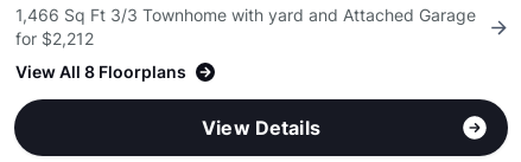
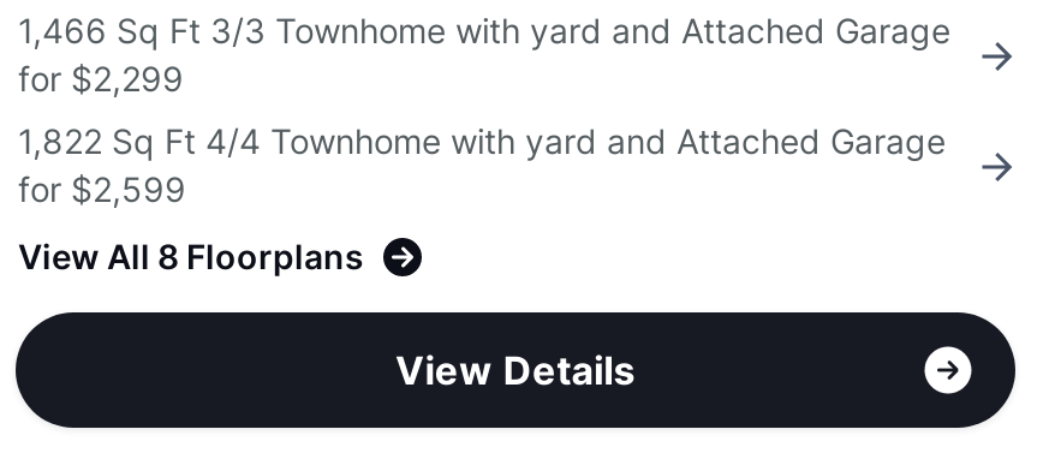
[15,29,94,49] for $2,212 -> [18,58,946,210] for $2,299 | 1,822 Sq Ft 4/4 Townhome with yard and Attached Garage | for $2,599

